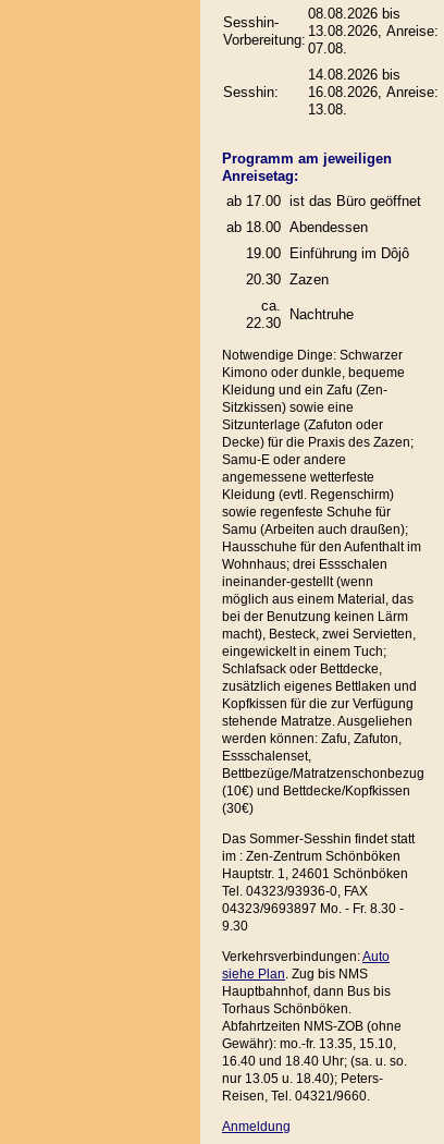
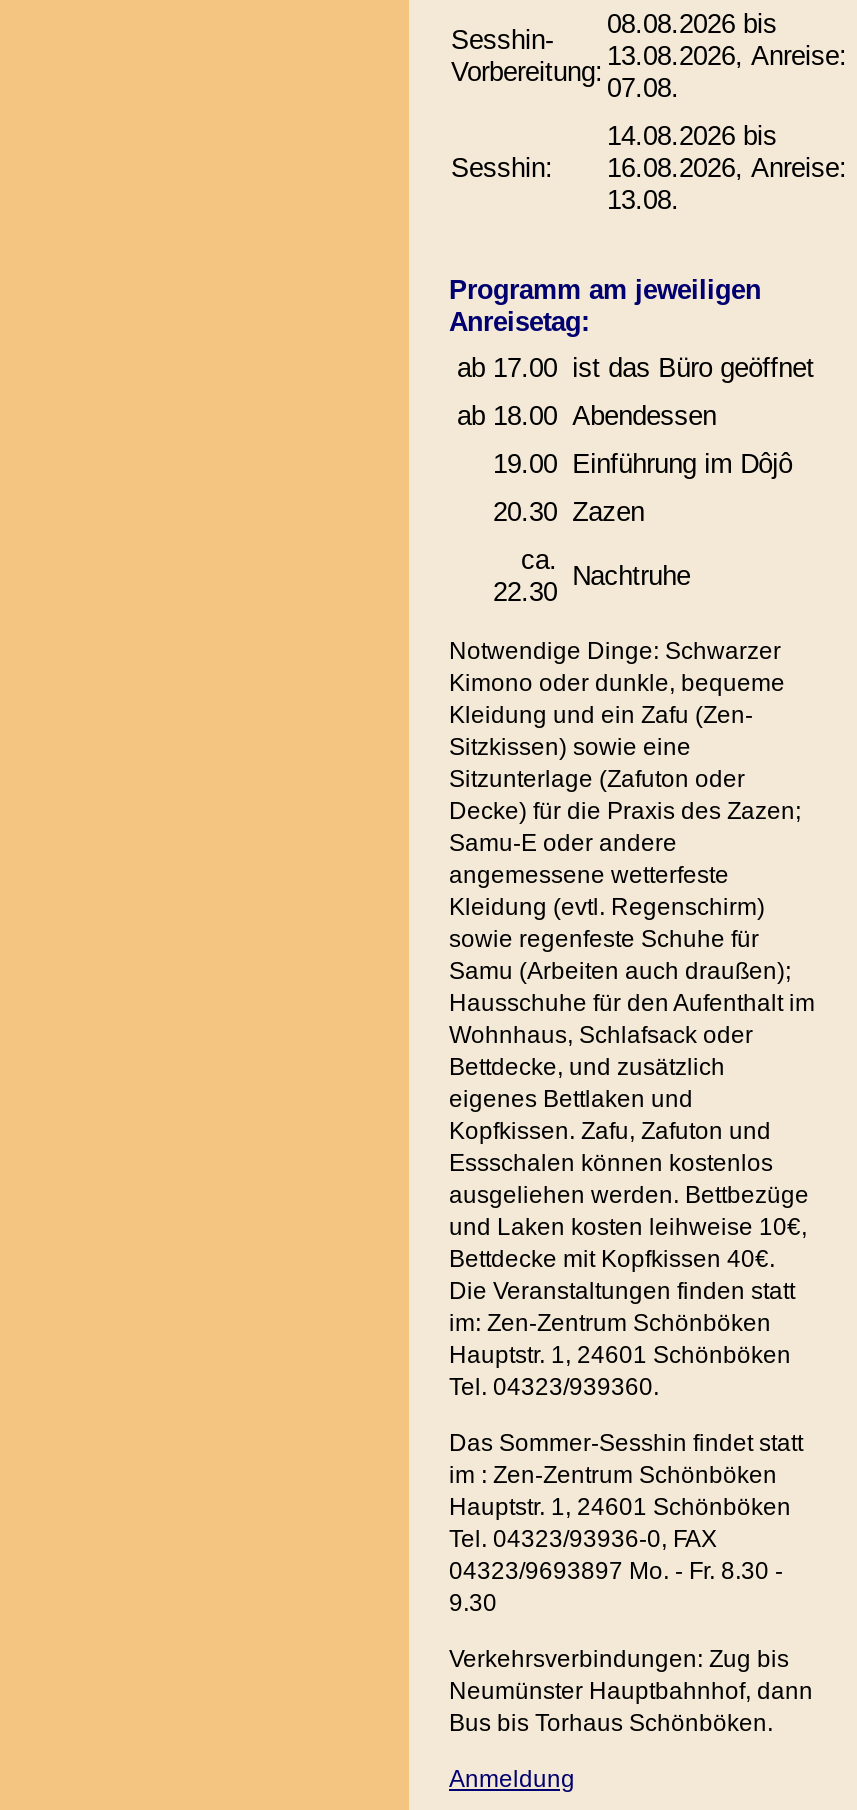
[222,557,424,816] Wohnhaus; drei Essschalen | ineinander-gestellt (wenn | möglich aus einem Material, das | bei der Benutzung keinen Lärm | macht), Besteck, zwei Servietten, | eingewickelt in einem Tuch; | Schlafsack oder Bettdecke, | zusätzlich eigenes Bettlaken und | Kopfkissen für die zur Verfügung | stehende Matratze. Ausgeliehen | werden können: Zafu, Zafuton, | Essschalenset, | Bettbezüge/Matratzenschonbezug | (10€) und Bettdecke/Kopfkissen | (30€) -> [449,1021,809,1401] Wohnhaus, Schlafsack oder | Bettdecke, und zusätzlich | eigenes Bettlaken und | Kopfkissen. Zafu, Zafuton und | Essschalen können kostenlos | ausgeliehen werden. Bettbezüge | und Laken kosten leihweise 10€, | Bettdecke mit Kopfkissen 40€. | Die Veranstaltungen finden statt | im: Zen-Zentrum Schönböken | Hauptstr. 1, 24601 Schönböken | Tel. 04323/939360.
[222,949,407,1104] Verkehrsverbindungen: Auto | siehe Plan. Zug bis NMS | Hauptbahnhof, dann Bus bis | Torhaus Schönböken. | Abfahrtzeiten NMS-ZOB (ohne | Gewähr): mo.-fr. 13.35, 15.10, | 16.40 und 18.40 Uhr; (sa. u. so. | nur 13.05 u. 18.40); Peters- | Reisen, Tel. 04321/9660. -> [449,1645,813,1737] Verkehrsverbindungen: Zug bis | Neumünster Hauptbahnhof, dann | Bus bis Torhaus Schönböken.

